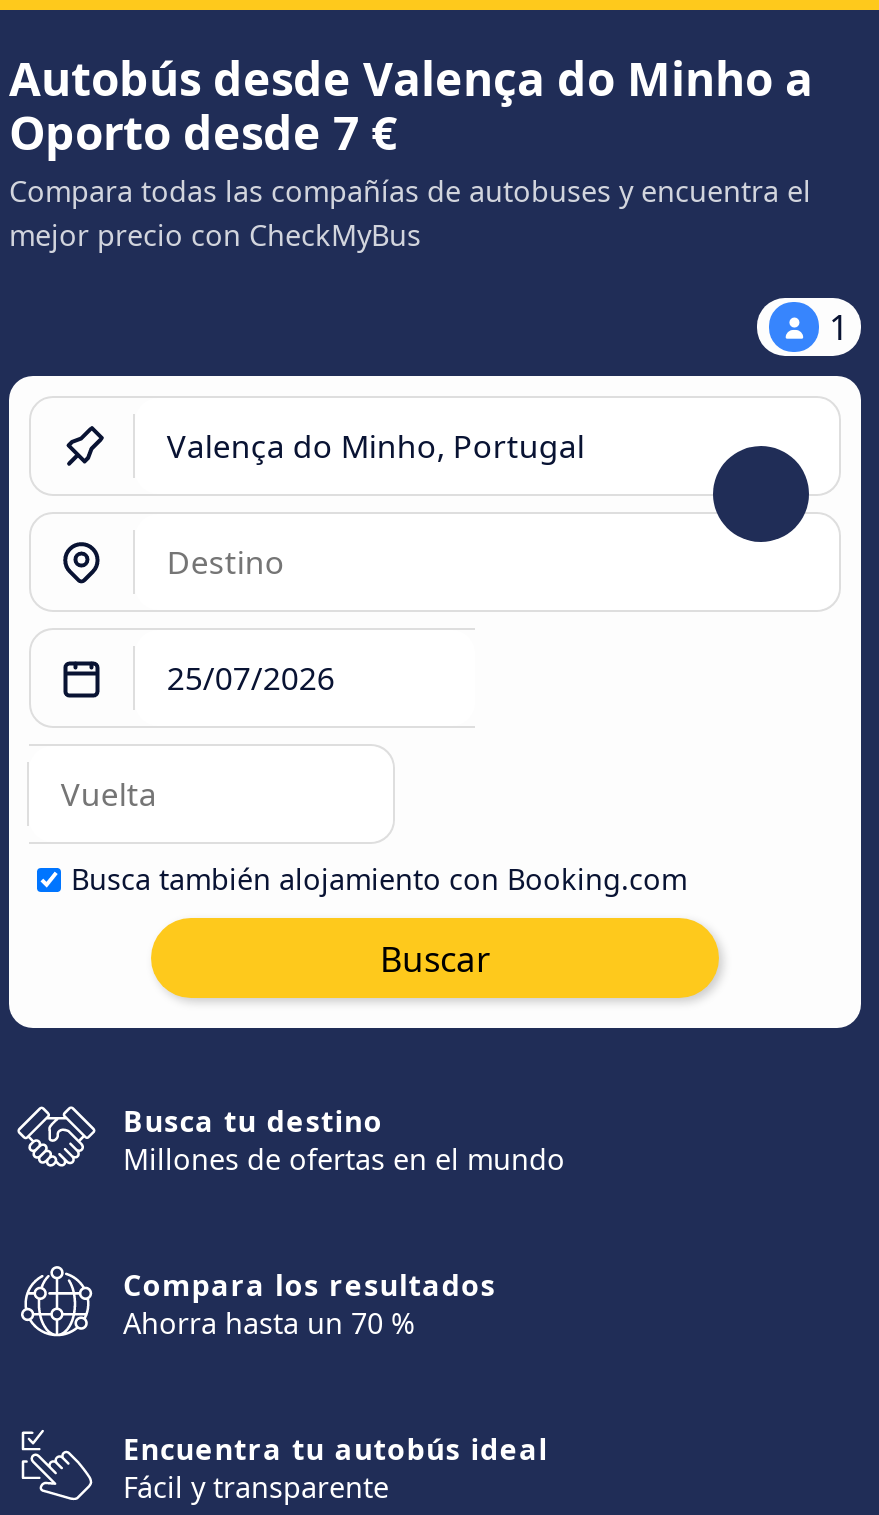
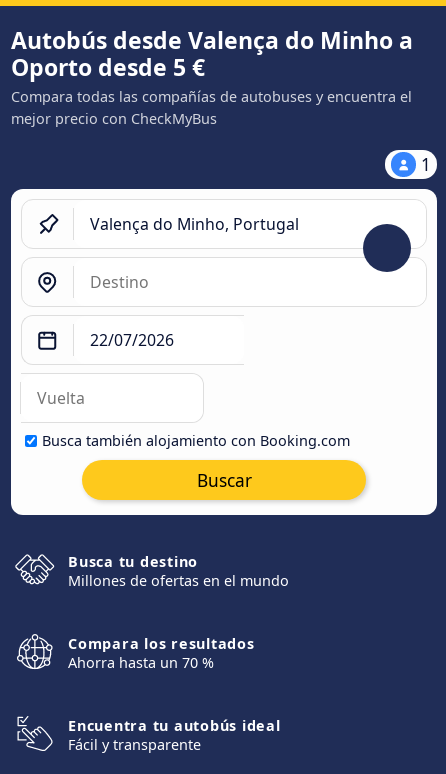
[9,100,397,164] Oporto desde 7 € -> [11,51,205,83] Oporto desde 5 €

